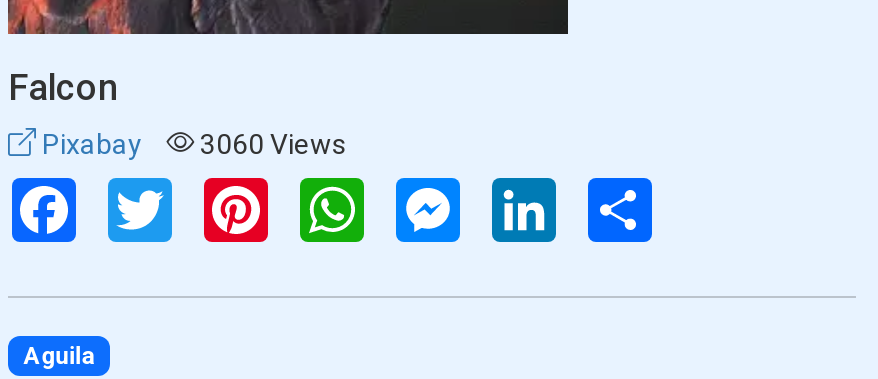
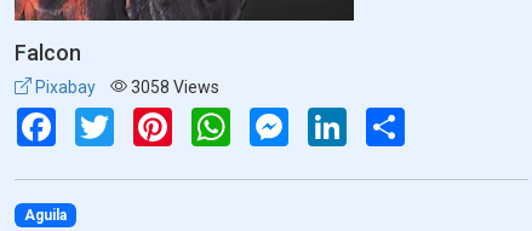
[36,127,346,159] Pixabay 3060 Views -> [32,77,219,96] Pixabay 3058 Views

